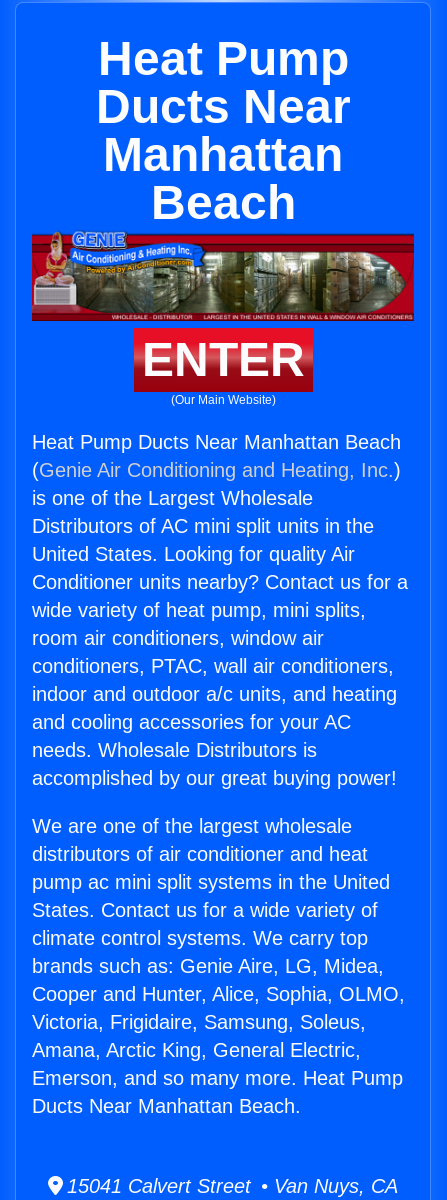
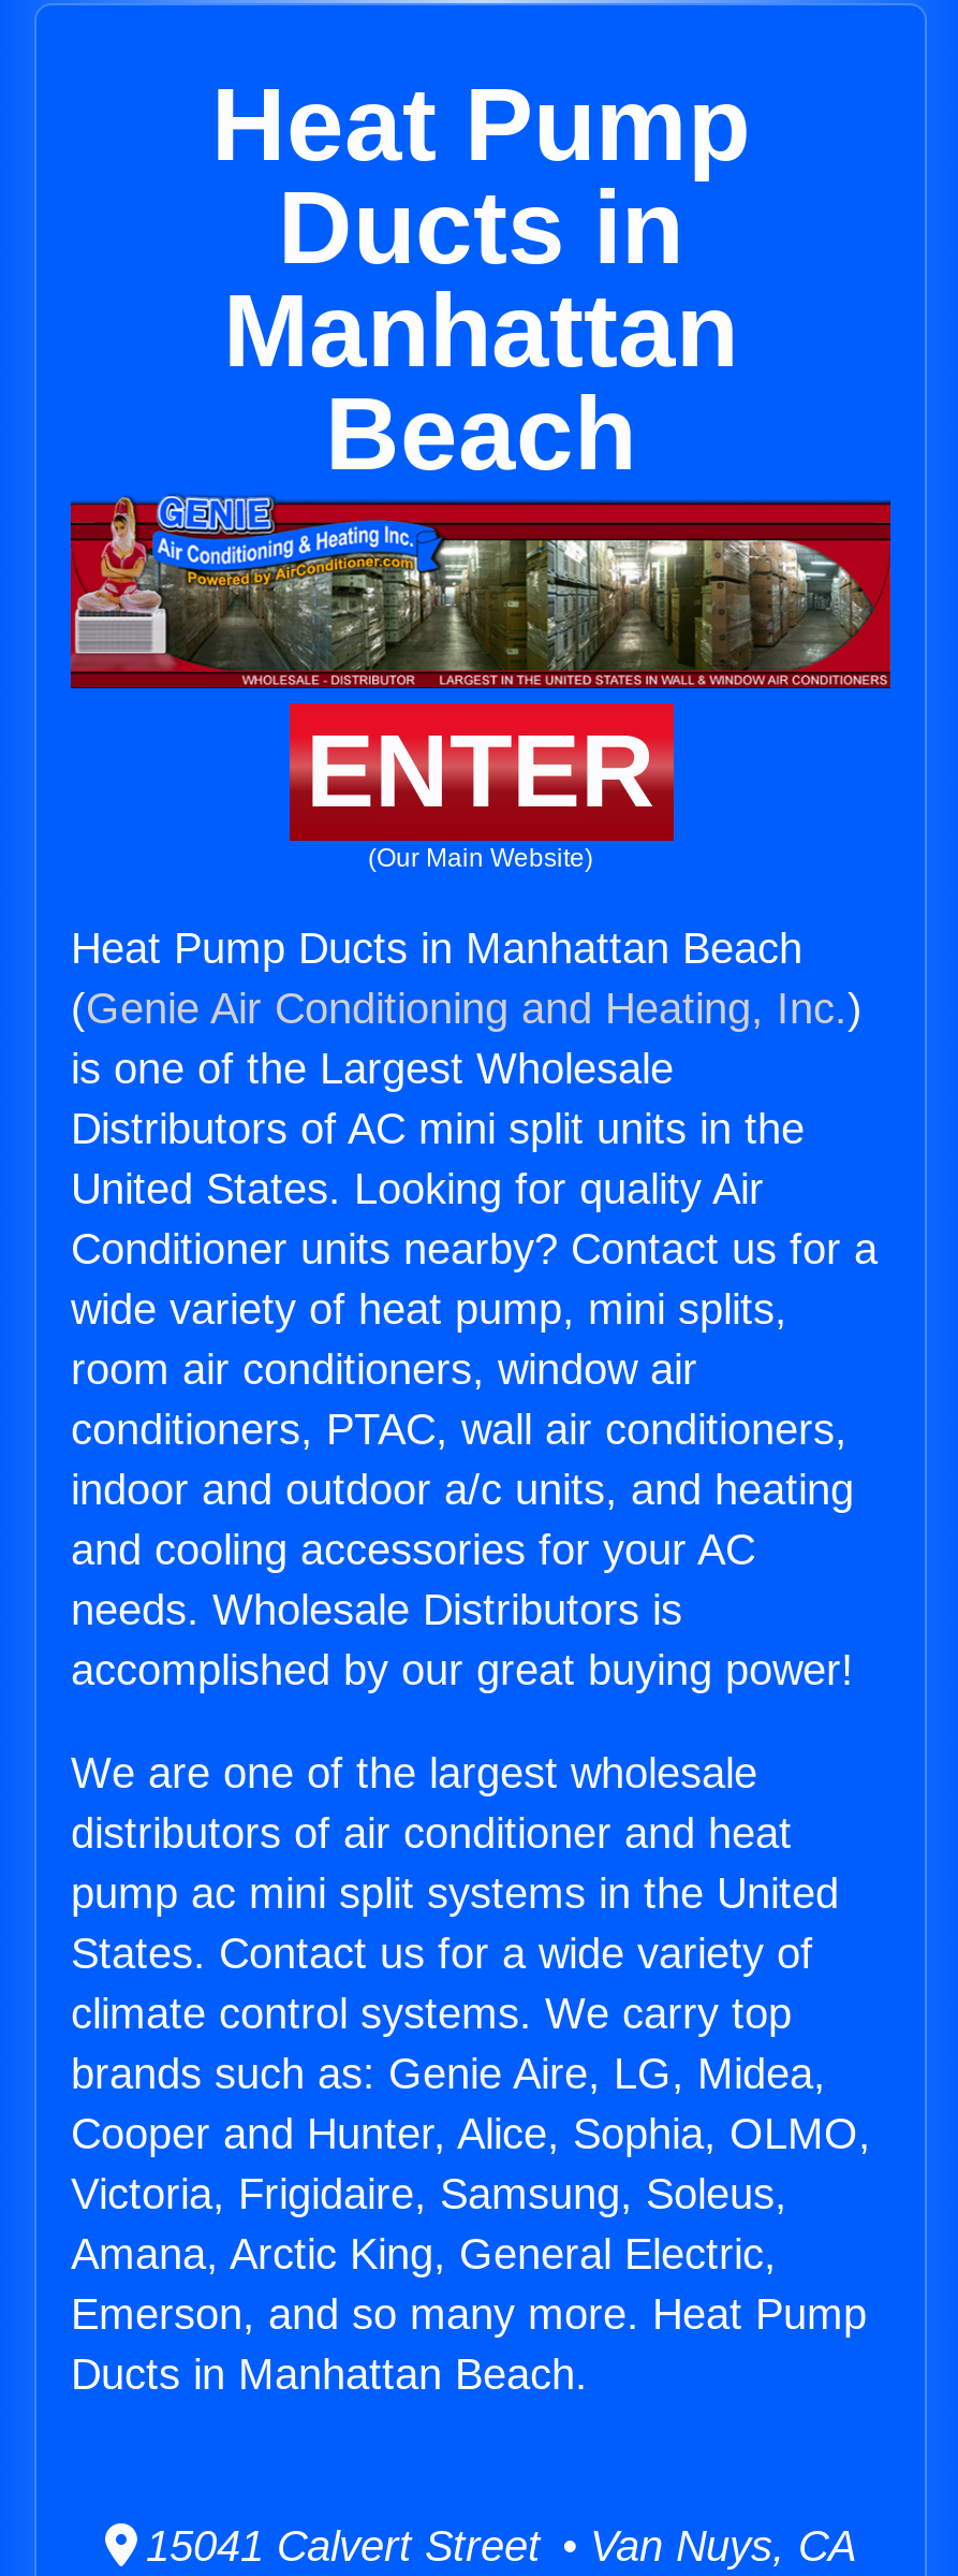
[95,80,350,133] Ducts Near -> [278,171,683,285] Ducts in
[32,431,401,453] Heat Pump Ducts Near Manhattan Beach -> [71,925,802,972] Heat Pump Ducts in Manhattan Beach
[32,1095,301,1117] Ducts Near Manhattan Beach. -> [71,2351,588,2398] Ducts in Manhattan Beach.

